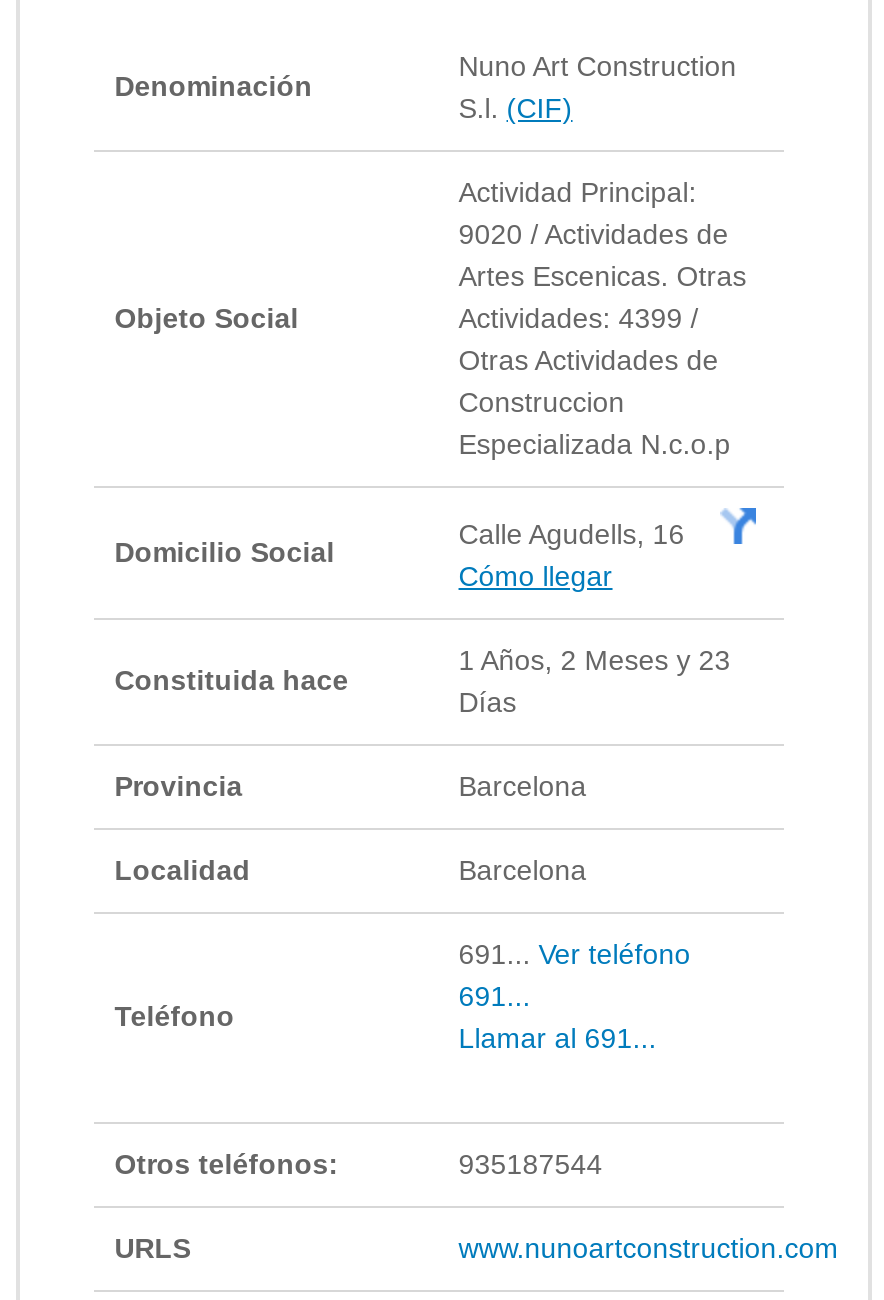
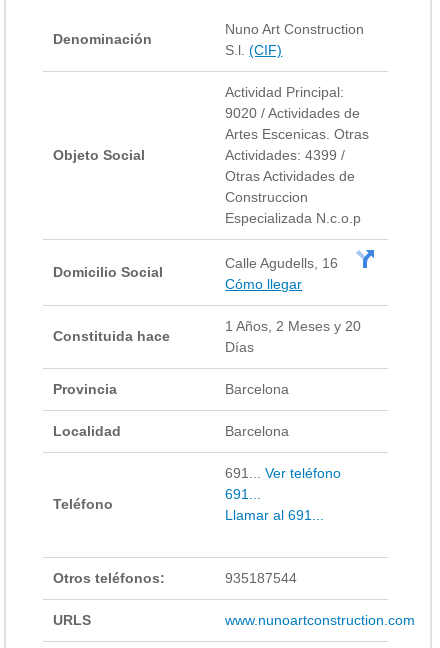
[459,644,731,676] 1 Años, 2 Meses y 23 -> [225,318,361,334] 1 Años, 2 Meses y 20

